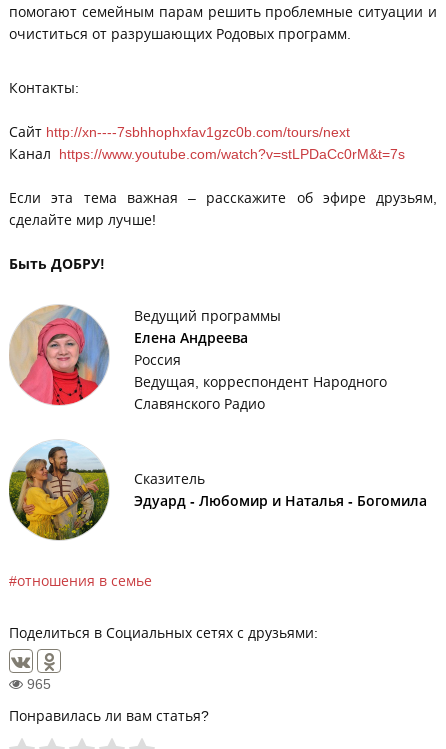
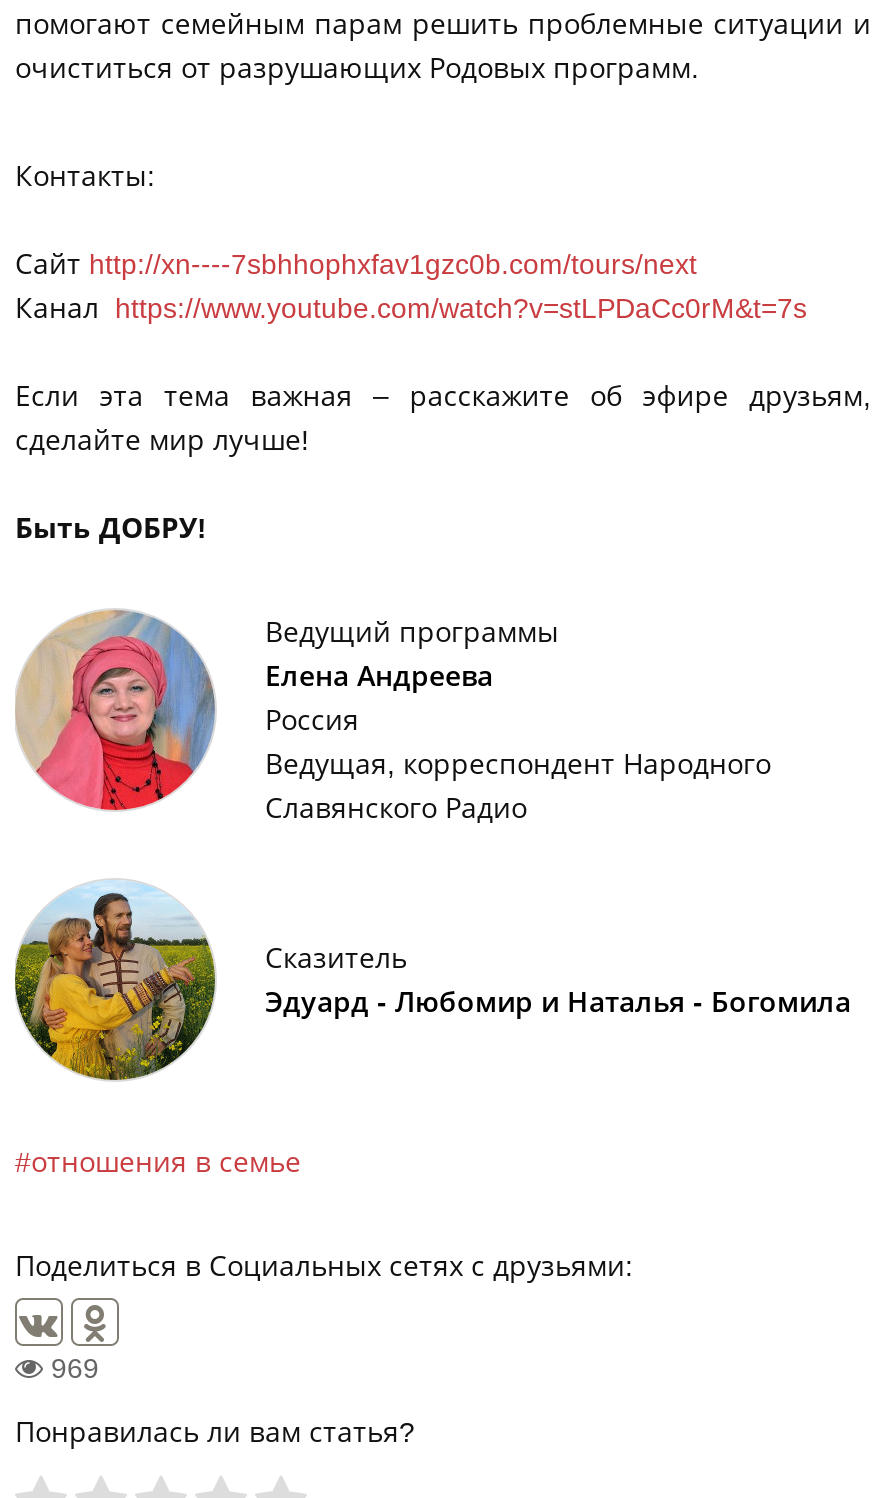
[23,676,51,692] 965 -> [43,1352,99,1384] 969

